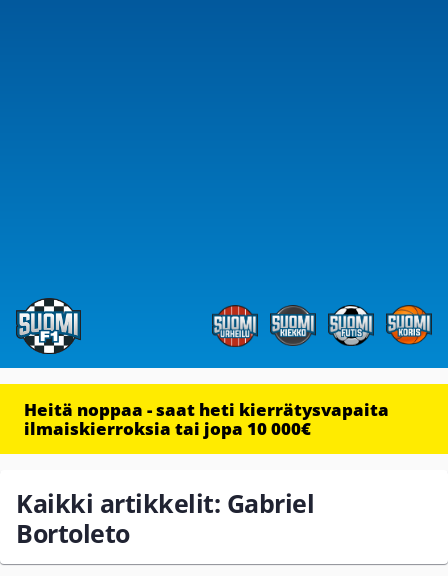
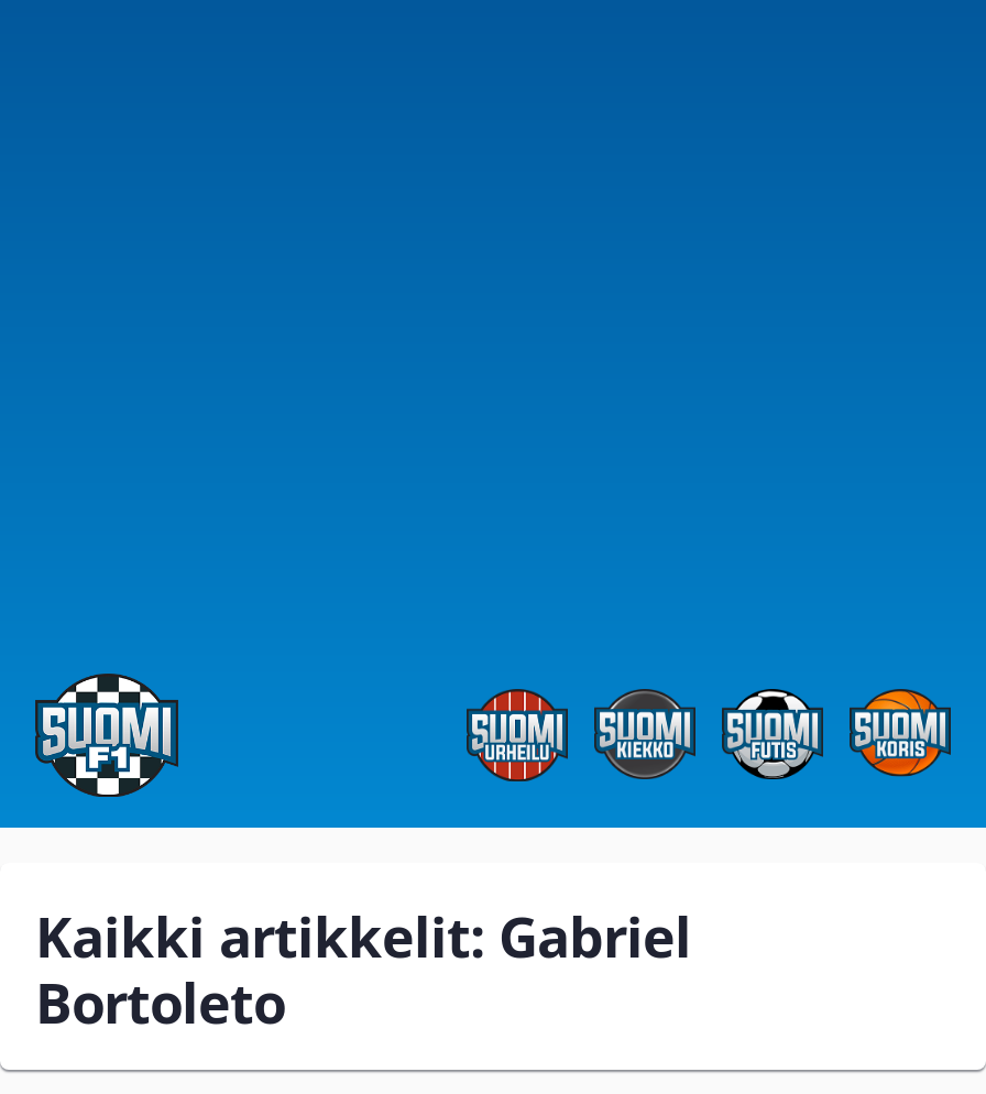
[24,398,389,440] Heitä noppaa - saat heti kierrätysvapaita | ilmaiskierroksia tai jopa 10 000€ -> none

